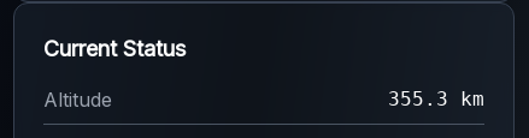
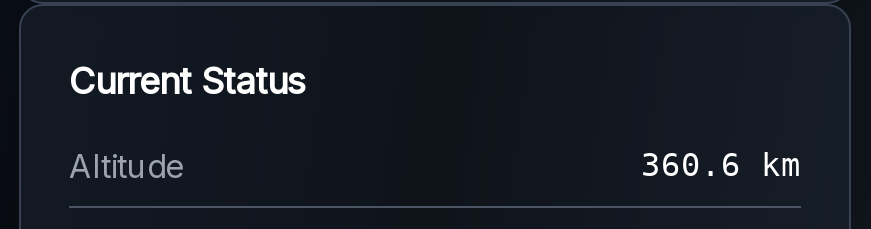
[388,88,484,110] 355.3 km -> [641,146,801,184] 360.6 km

